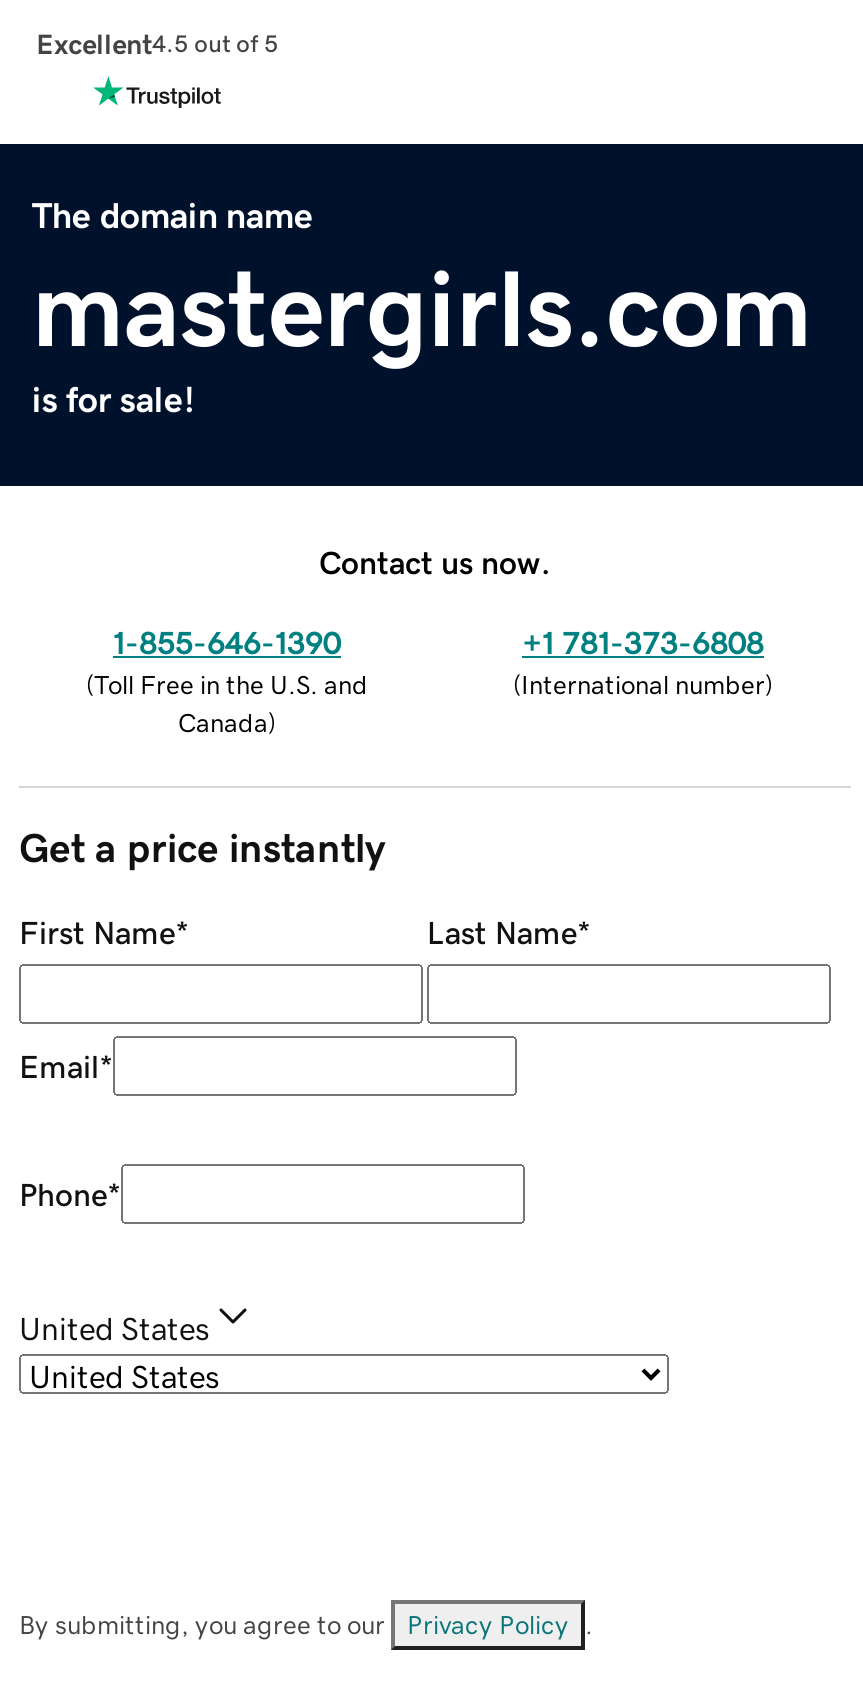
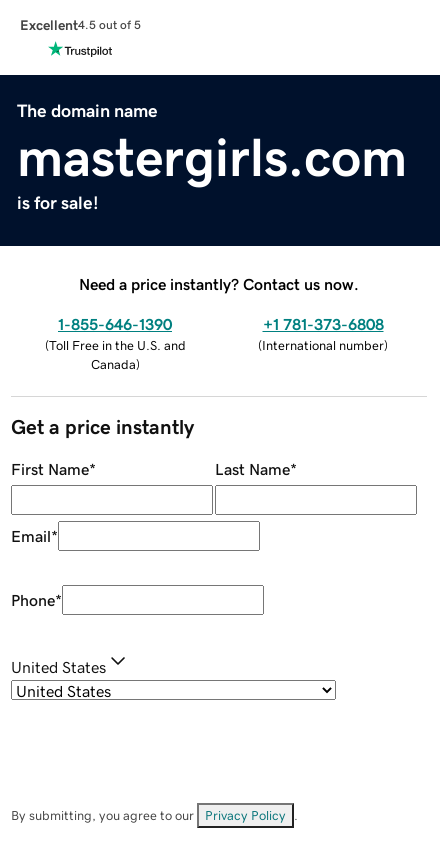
[319,545,551,577] Contact us now. -> [79,276,359,292] Need a price instantly? Contact us now.

